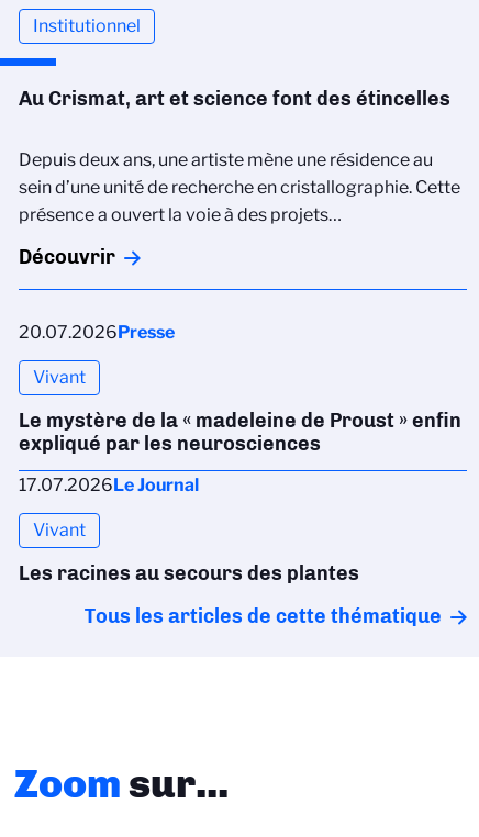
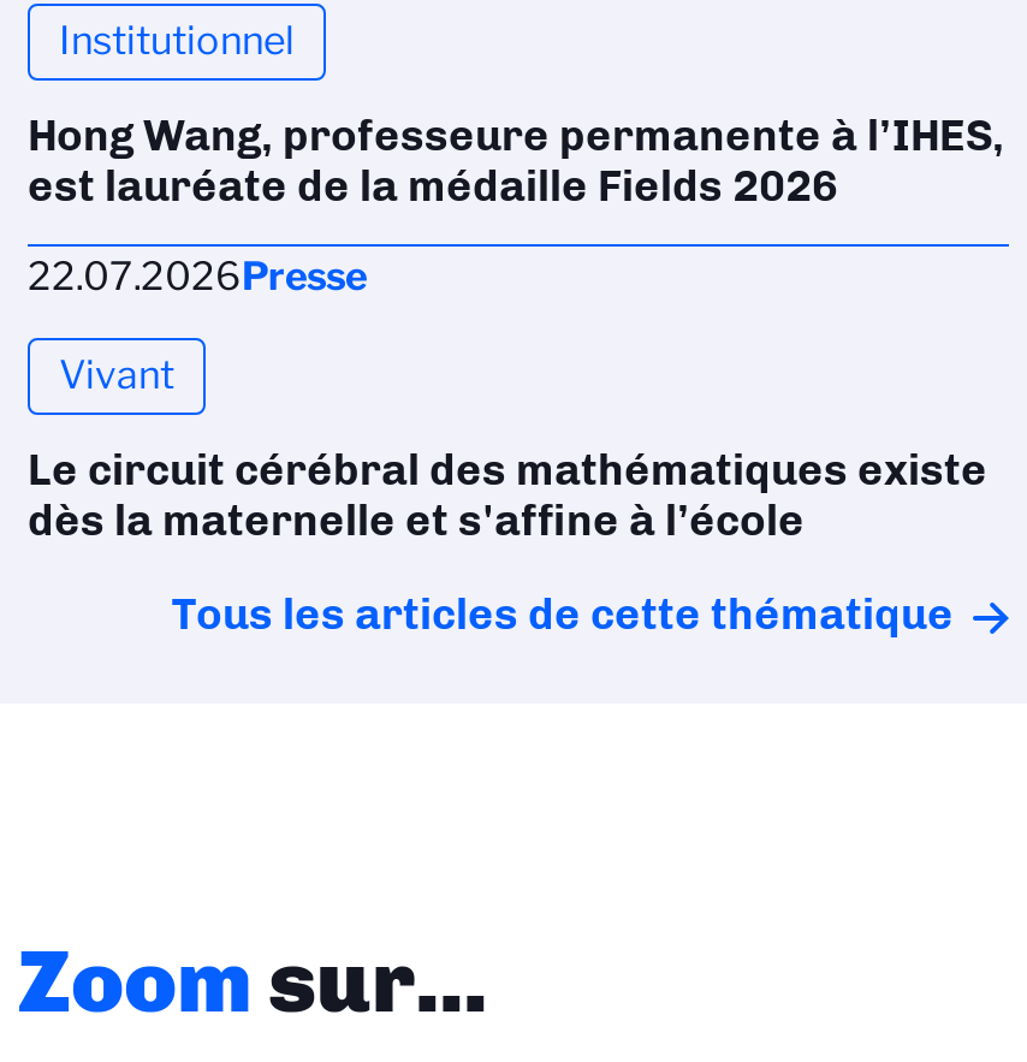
[19,86,460,343] Au Crismat, art et science font des étincelles | Depuis deux ans, une artiste mène une résidence au | sein d’une unité de recherche en cristallographie. Cette | présence a ouvert la voie à des projets… | Découvrir | 20.07.2026Presse -> [28,111,1004,301] Hong Wang, professeure permanente à l’IHES, | est lauréate de la médaille Fields 2026 | 22.07.2026Presse
[19,409,461,586] Le mystère de la « madeleine de Proust » enfin | expliqué par les neurosciences | 17.07.2026Le Journal | Vivant | Les racines au secours des plantes -> [28,445,987,549] Le circuit cérébral des mathématiques existe | dès la maternelle et s'affine à l’école

